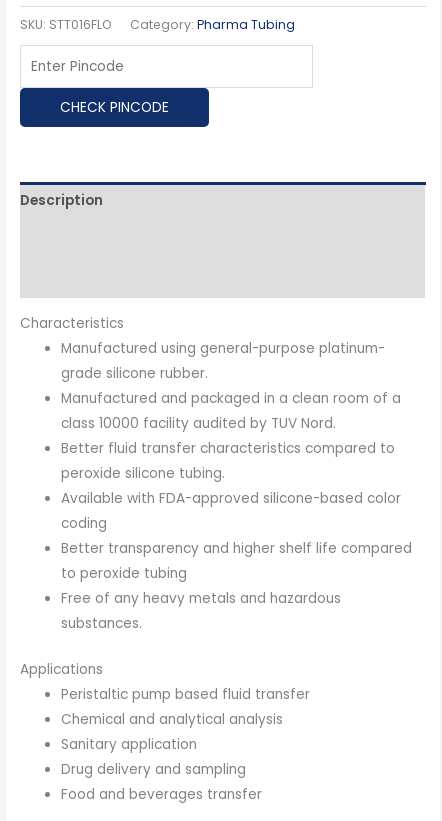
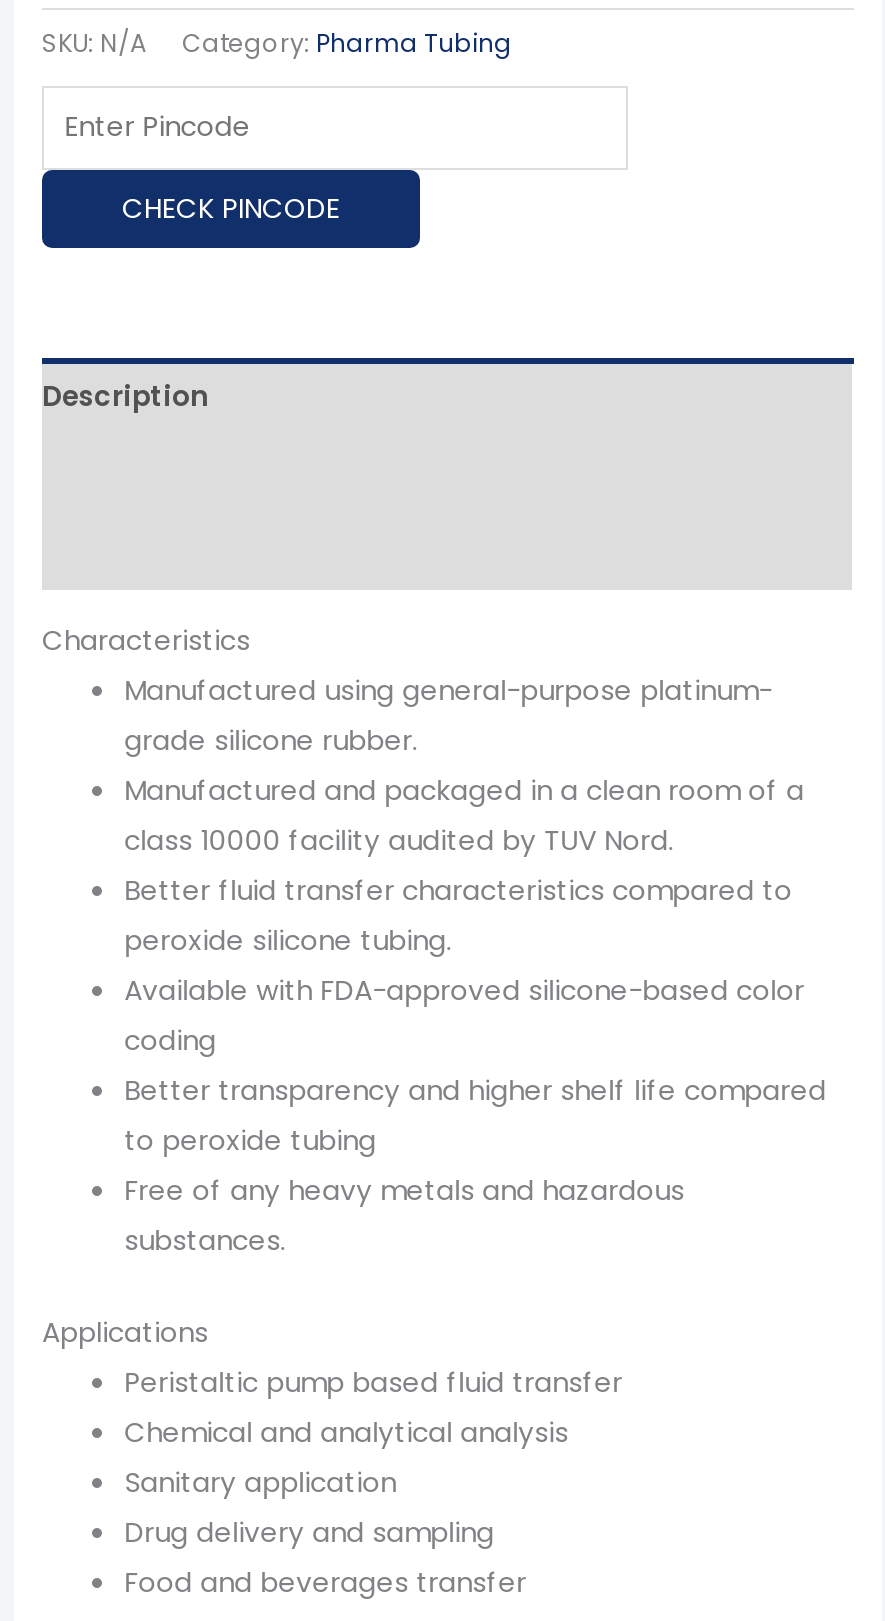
[20,15,112,32] SKU: STT016FLO -> [42,25,146,59] SKU: N/A

